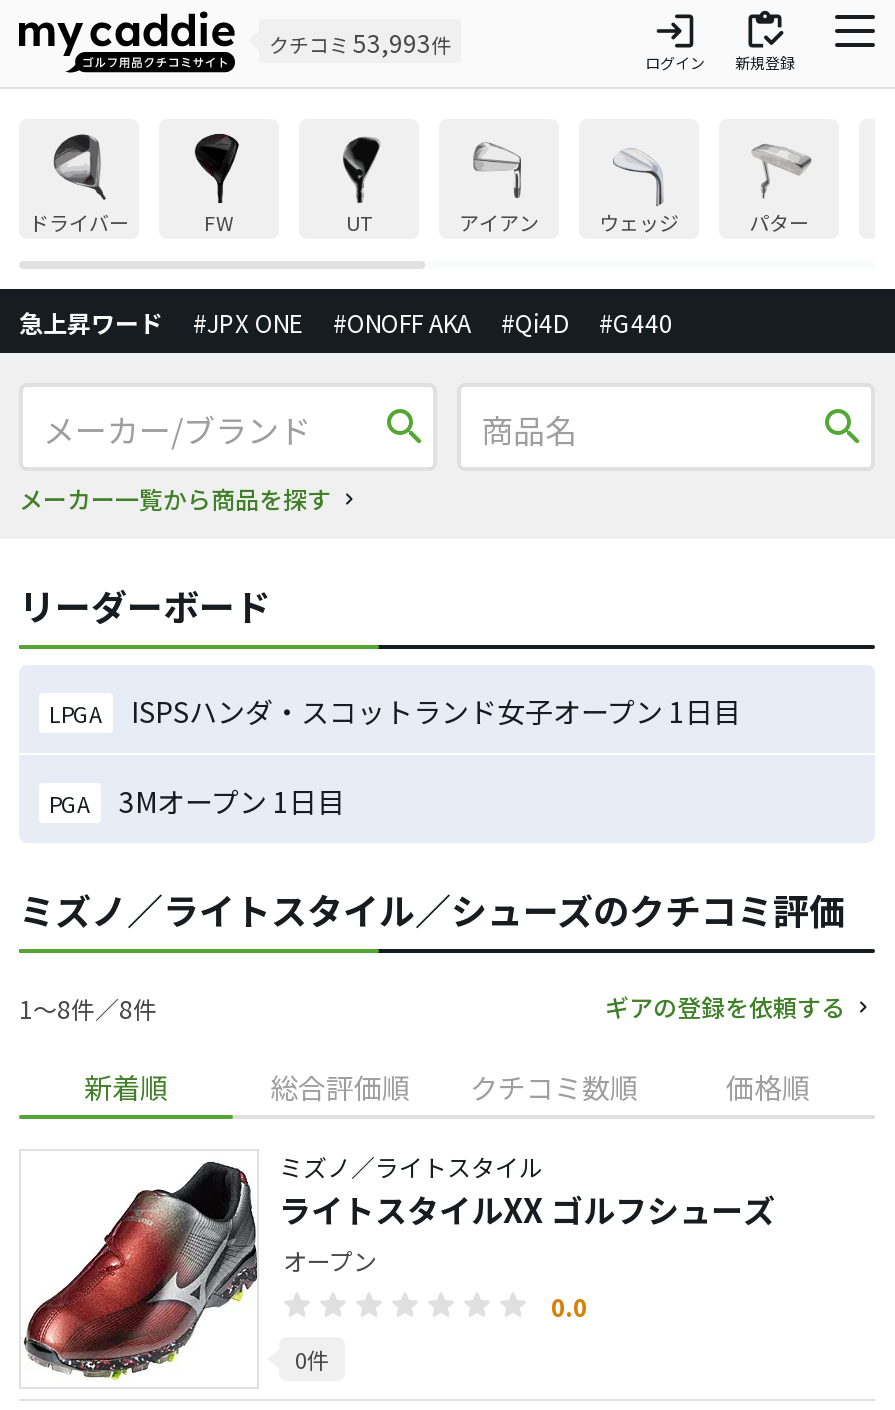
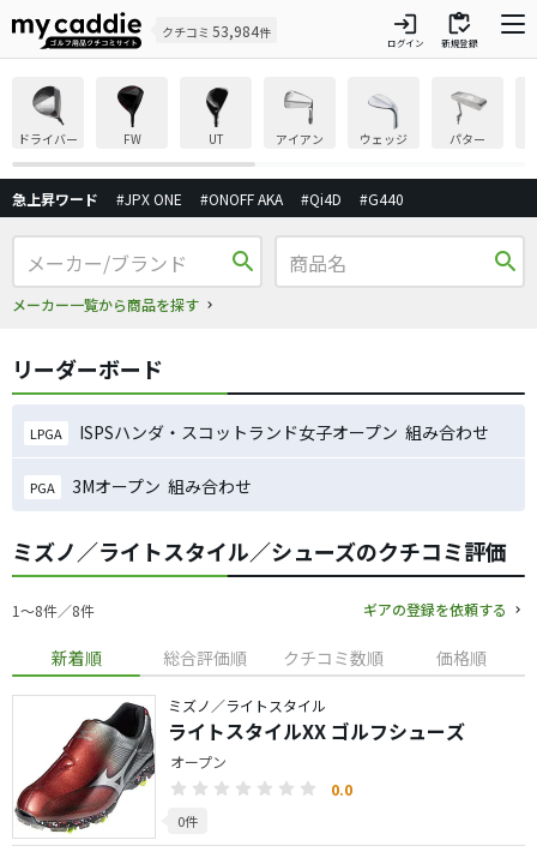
[269,25,451,59] クチコミ53,993件 -> [162,20,271,41] クチコミ53,984件
[131,691,741,731] ISPSハンダ・スコットランド女子オープン 1日目 -> [79,420,489,444] ISPSハンダ・スコットランド女子オープン 組み合わせ
[119,781,345,821] 3Mオープン 1日目 -> [72,474,252,498] 3Mオープン 組み合わせ

